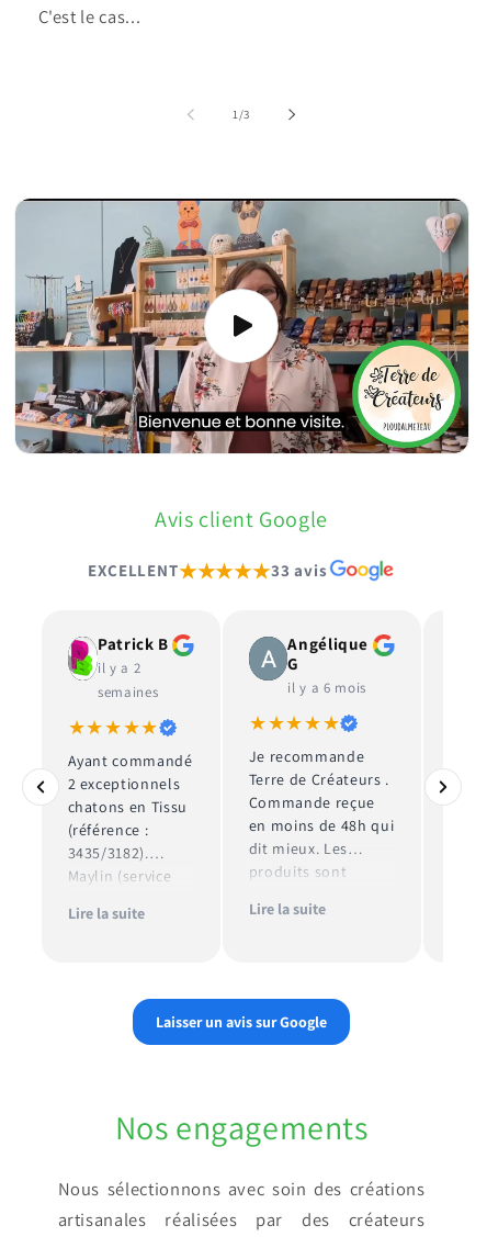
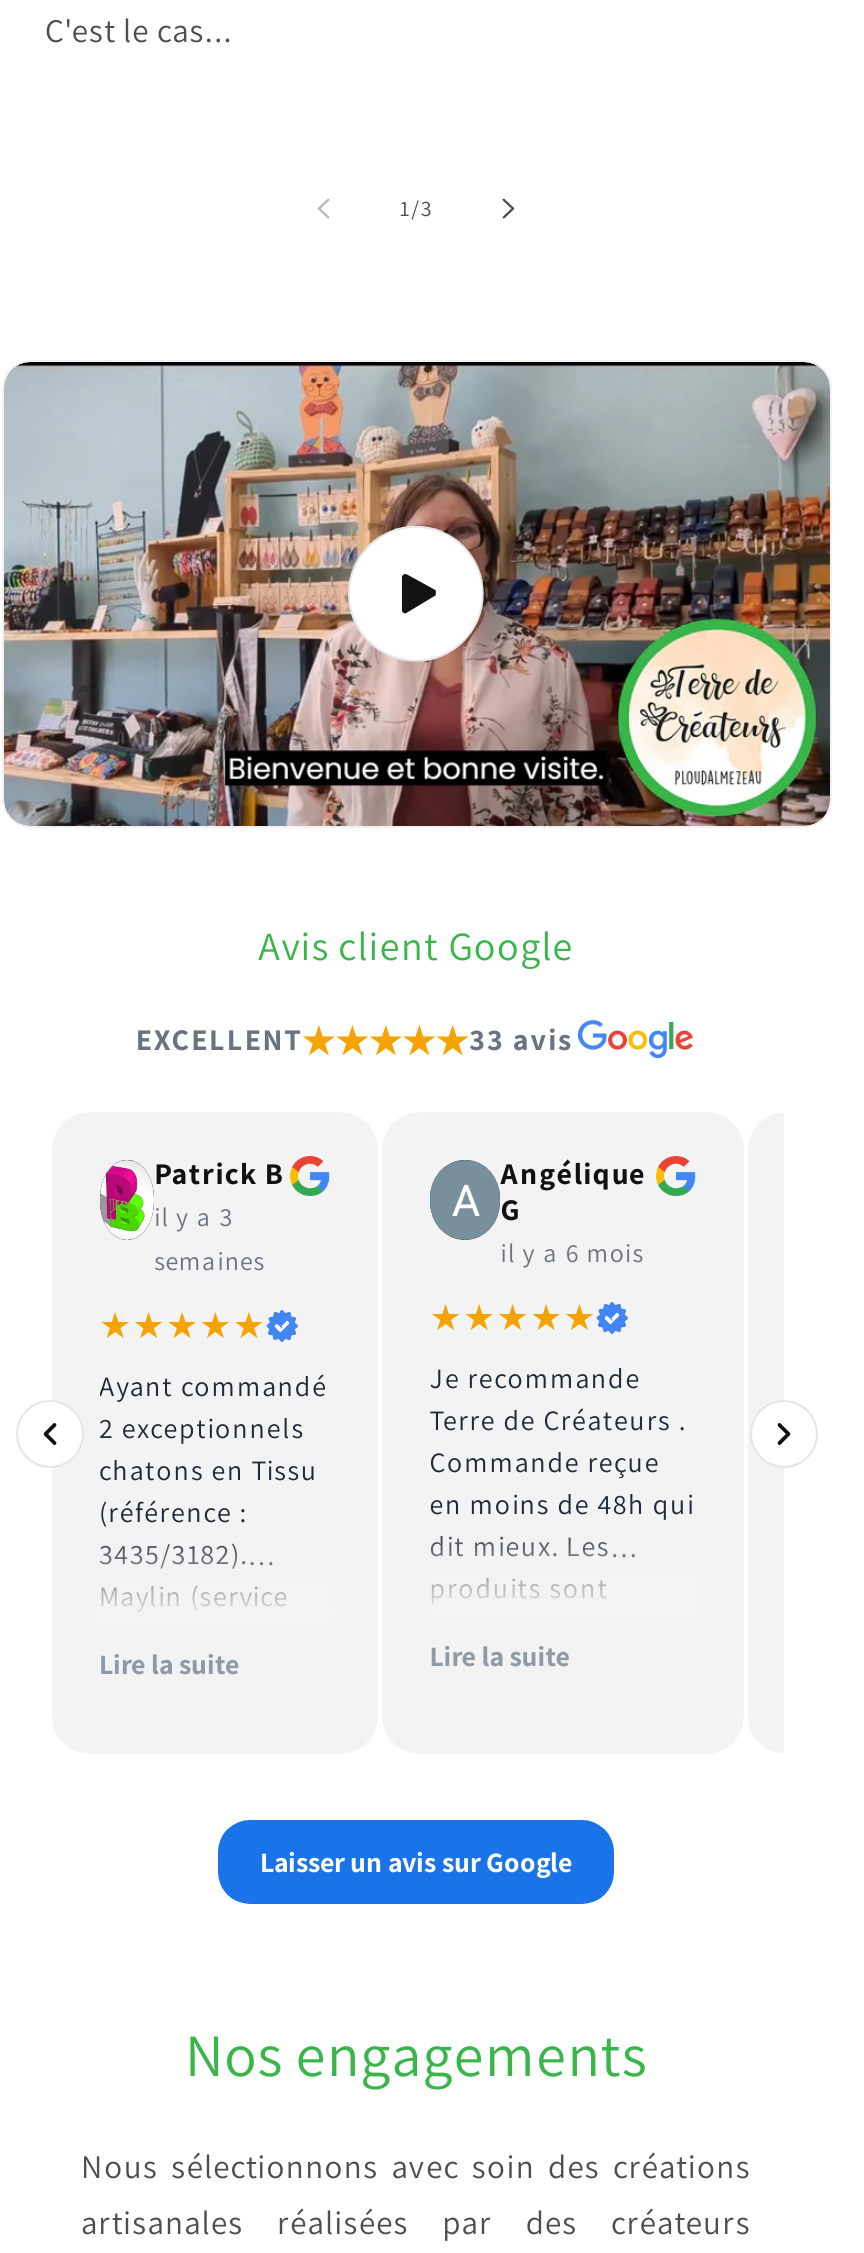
[98,659,141,678] il y a 2 -> [154,1201,233,1235] il y a 3

